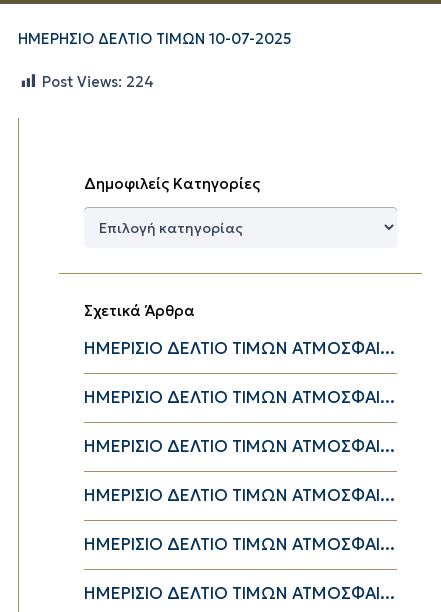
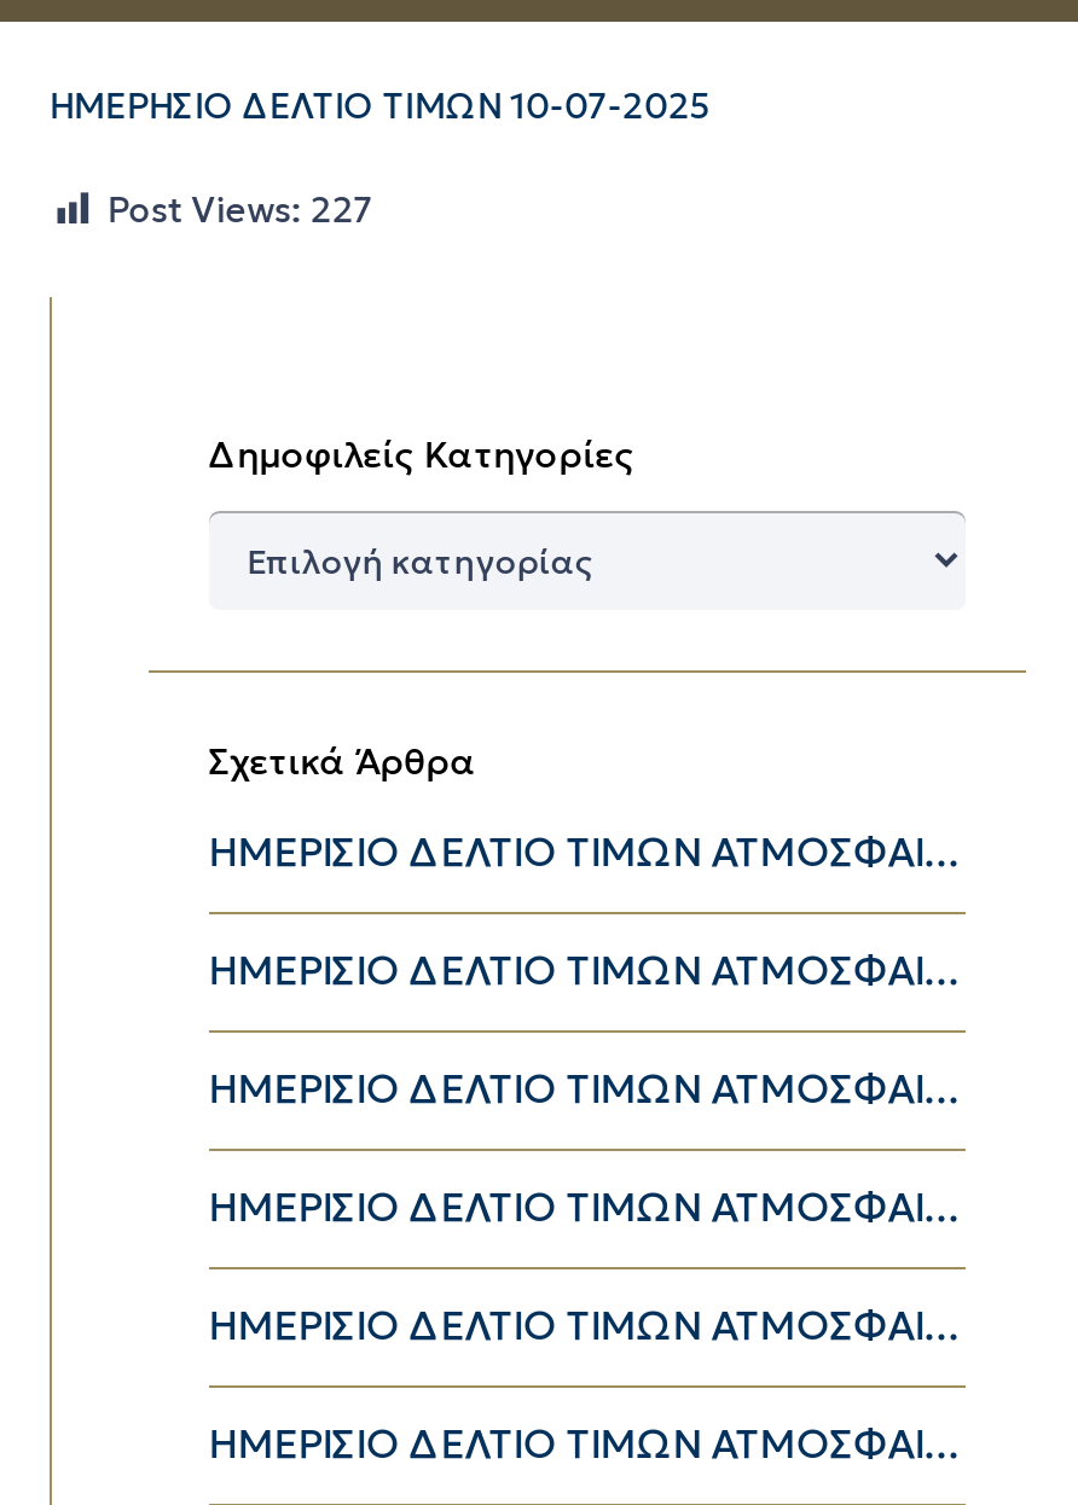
[42,73,154,91] Post Views: 224 -> [107,188,375,231] Post Views: 227

